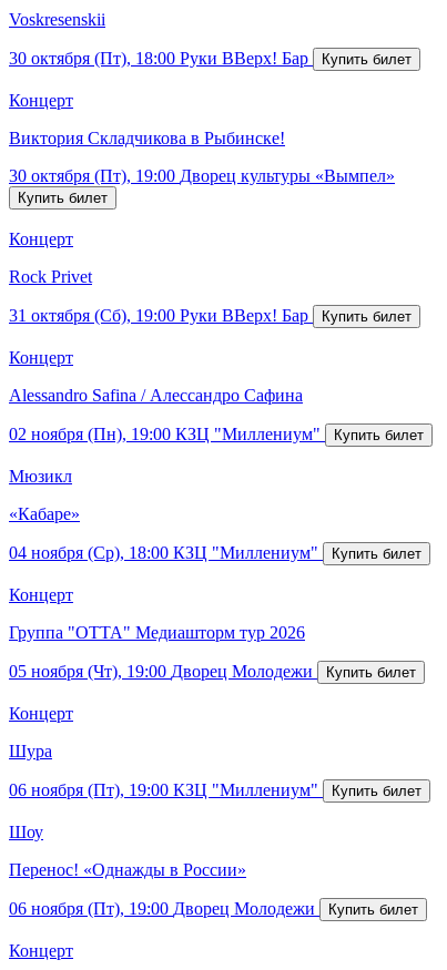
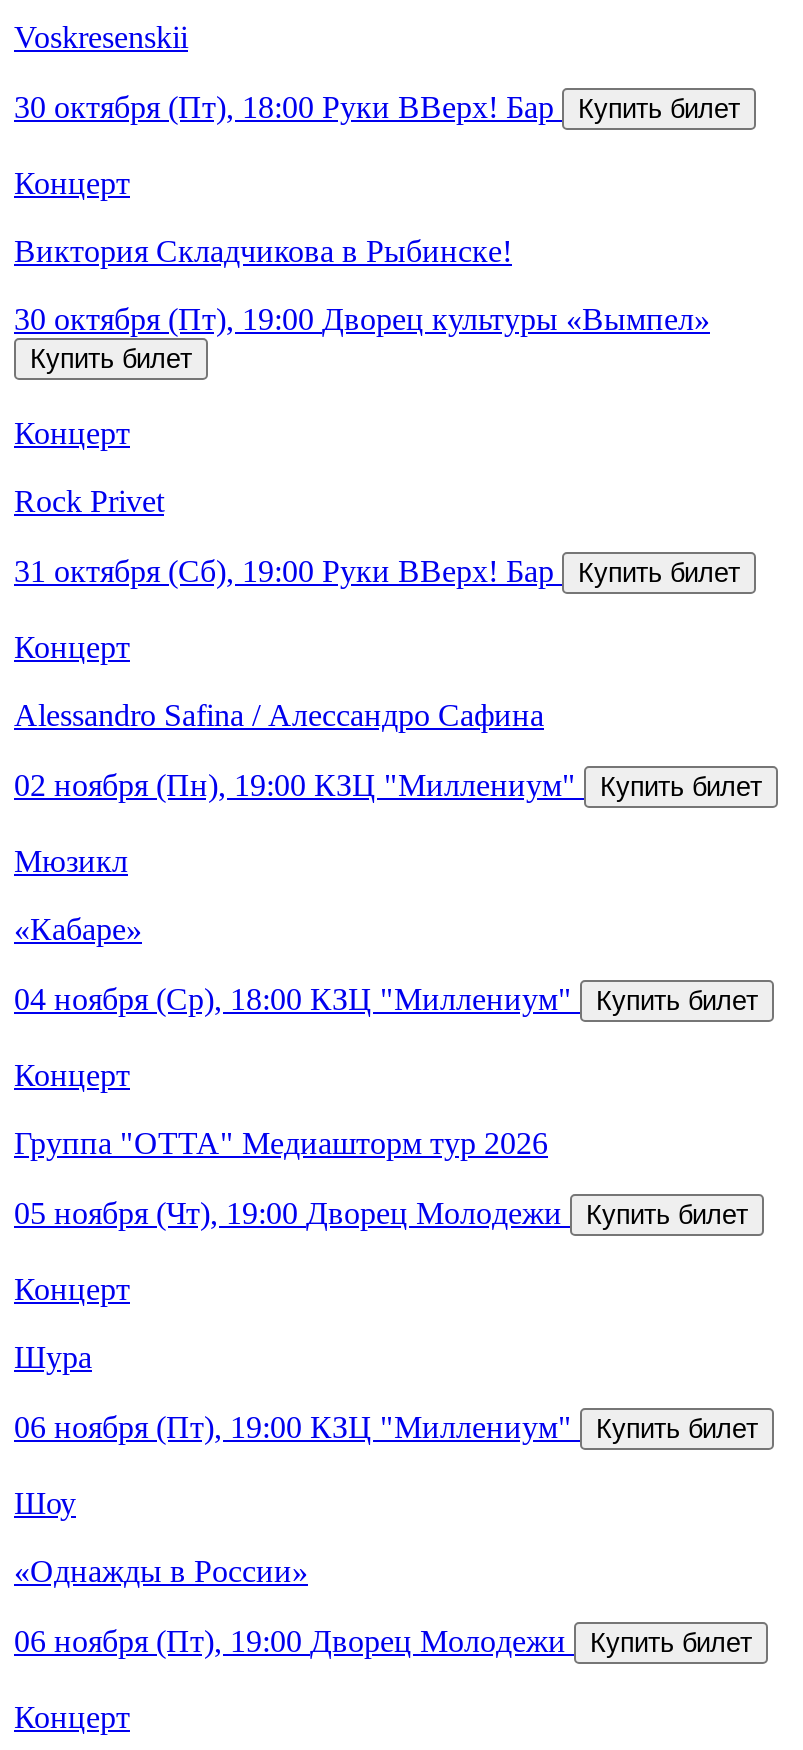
[9,860,246,879] Перенос! «Однажды в России» -> [14,1554,308,1588] «Однажды в России»

